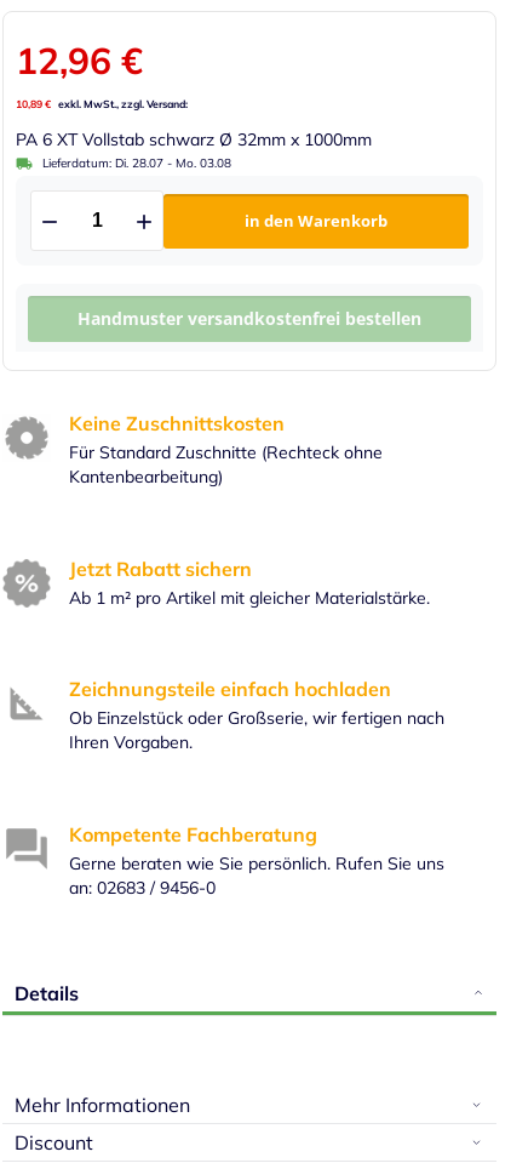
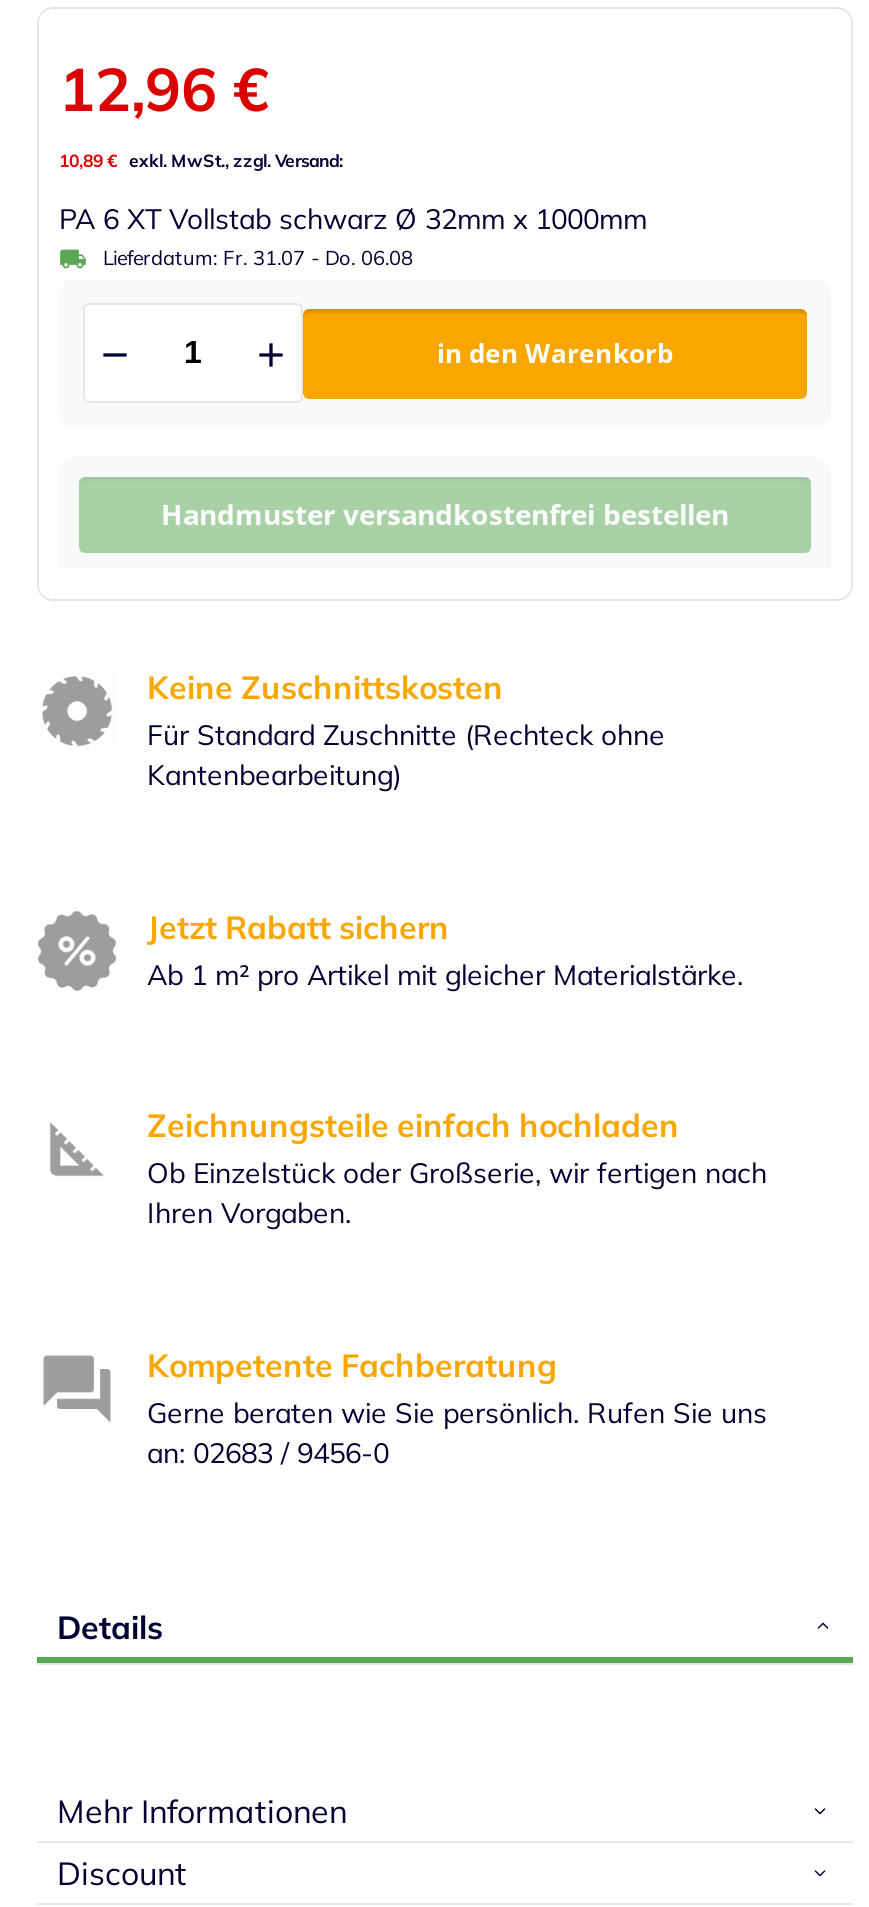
[39,155,231,170] Lieferdatum: Di. 28.07 - Mo. 03.08 -> [97,244,413,270] Lieferdatum: Fr. 31.07 - Do. 06.08

